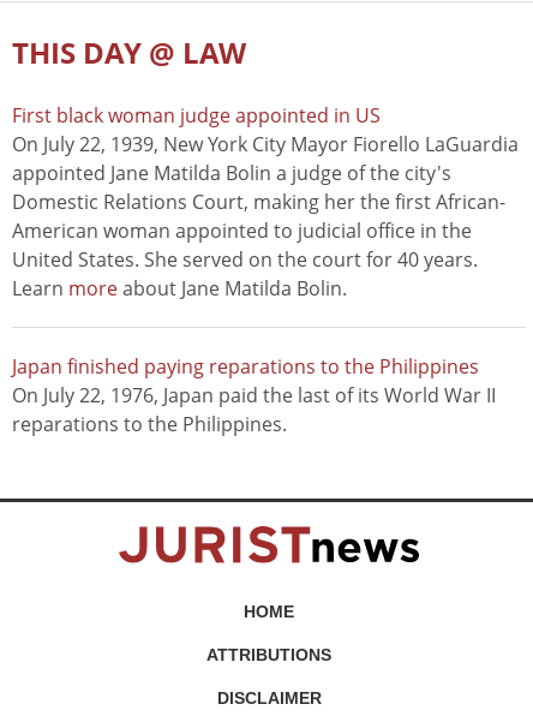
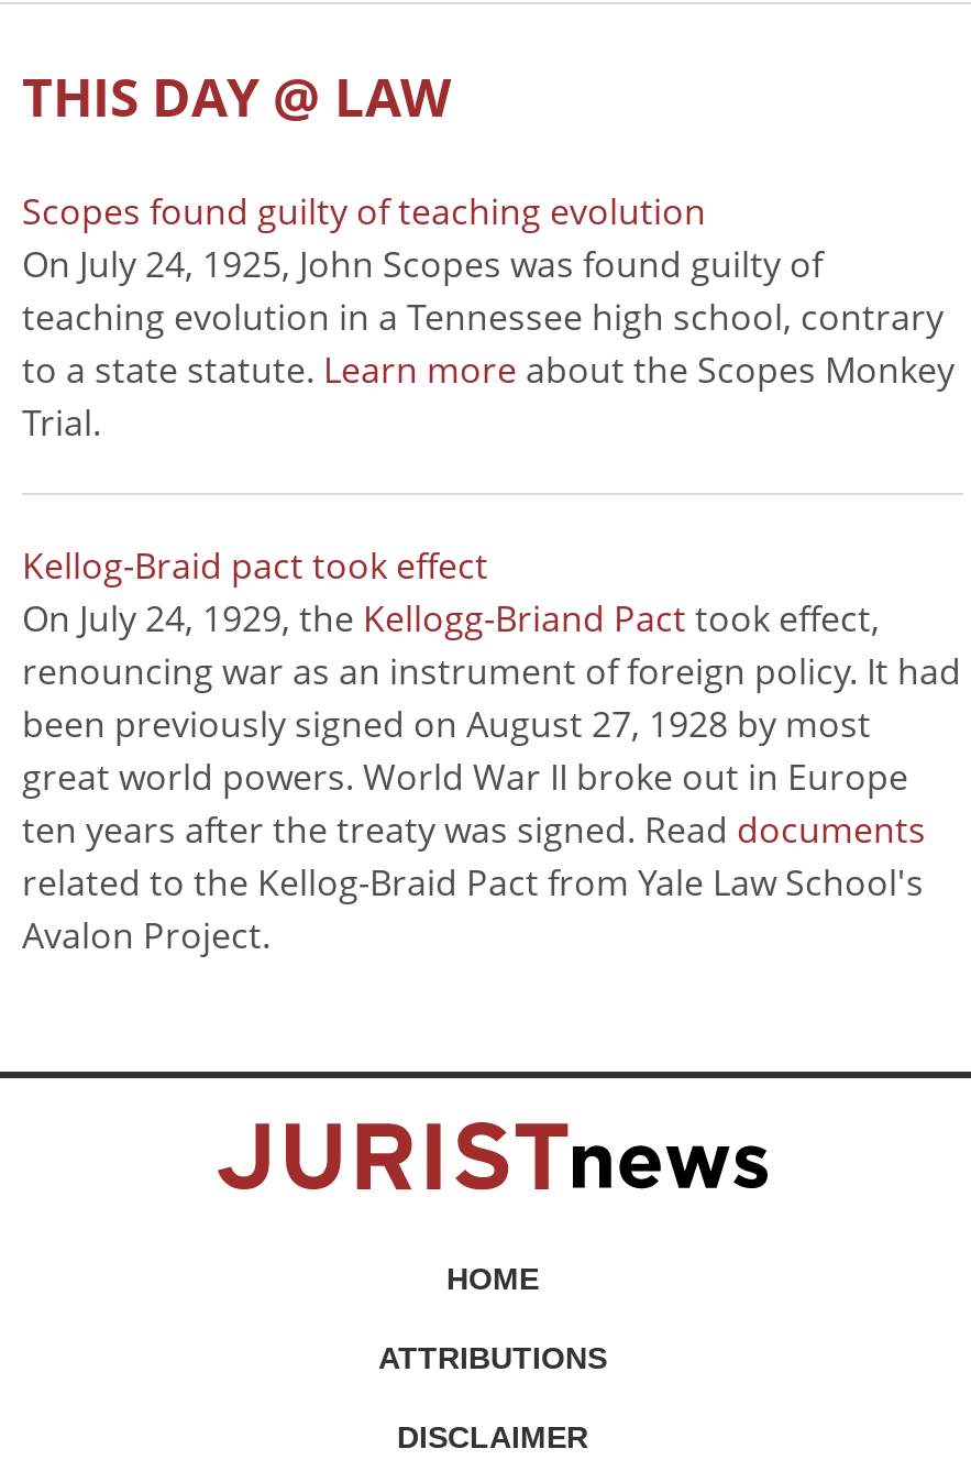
[12,102,519,302] First black woman judge appointed in US | On July 22, 1939, New York City Mayor Fiorello LaGuardia | appointed Jane Matilda Bolin a judge of the city's | Domestic Relations Court, making her the first African- | American woman appointed to judicial office in the | United States. She served on the court for 40 years. | Learn more about Jane Matilda Bolin. -> [22,187,955,447] Scopes found guilty of teaching evolution | On July 24, 1925, John Scopes was found guilty of | teaching evolution in a Tennessee high school, contrary | to a state statute. Learn more about the Scopes Monkey | Trial.
[12,353,496,437] Japan finished paying reparations to the Philippines | On July 22, 1976, Japan paid the last of its World War II | reparations to the Philippines. -> [22,541,961,959] Kellog-Braid pact took effect | On July 24, 1929, the Kellogg-Briand Pact took effect, | renouncing war as an instrument of foreign policy. It had | been previously signed on August 27, 1928 by most | great world powers. World War II broke out in Europe | ten years after the treaty was signed. Read documents | related to the Kellog-Braid Pact from Yale Law School's | Avalon Project.

